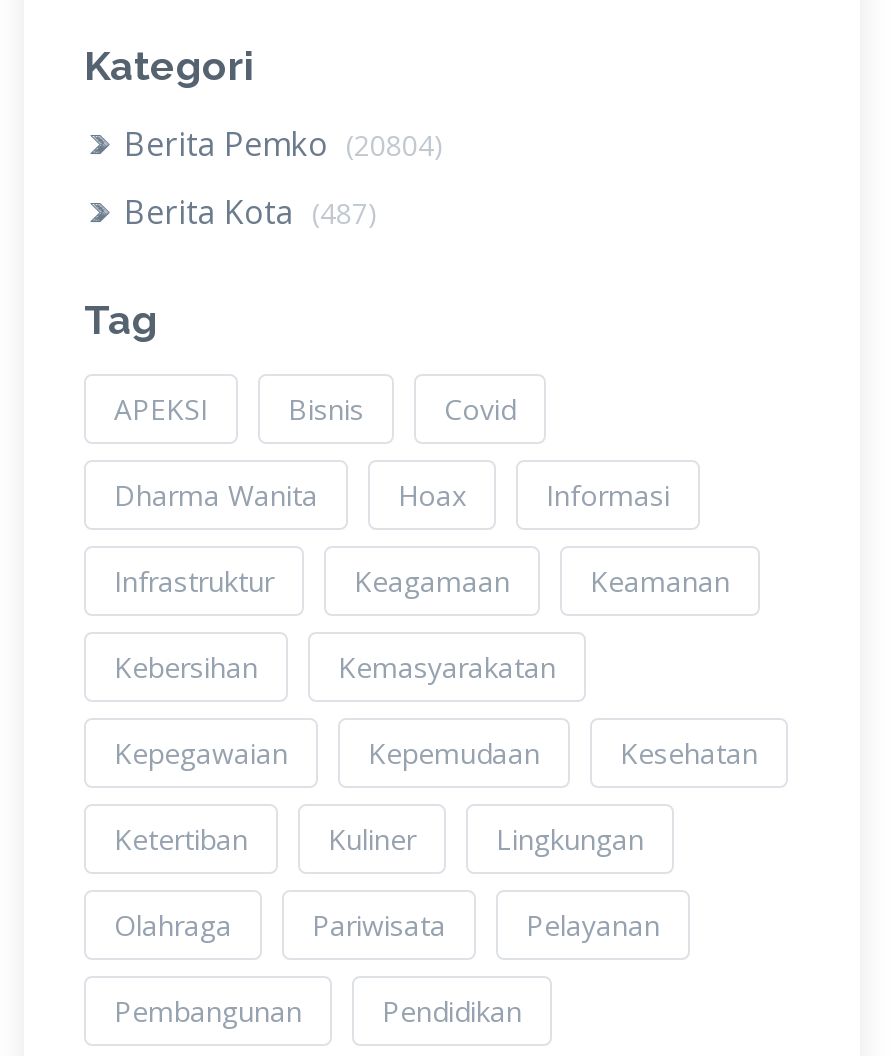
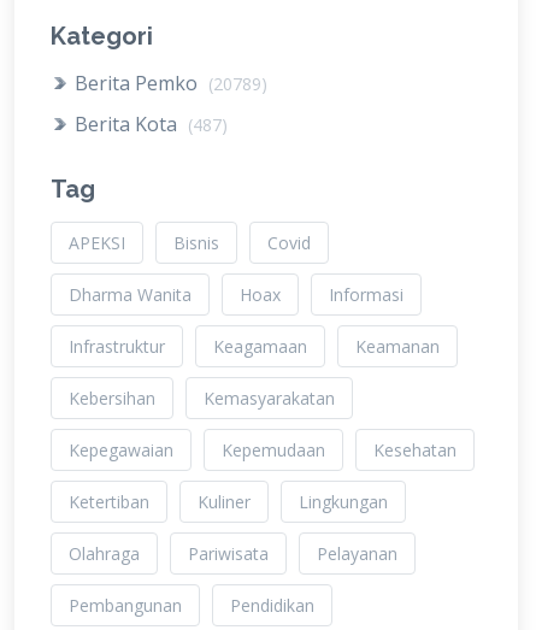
[116,122,444,166] Berita Pemko (20804) -> [70,70,267,96] Berita Pemko (20789)

